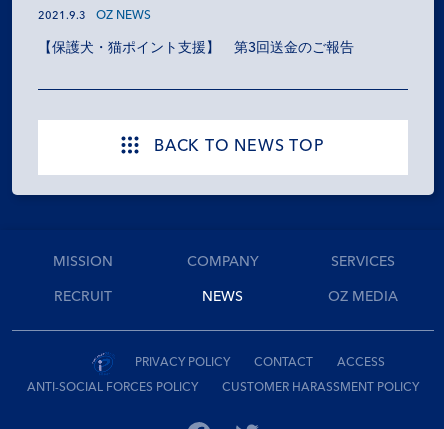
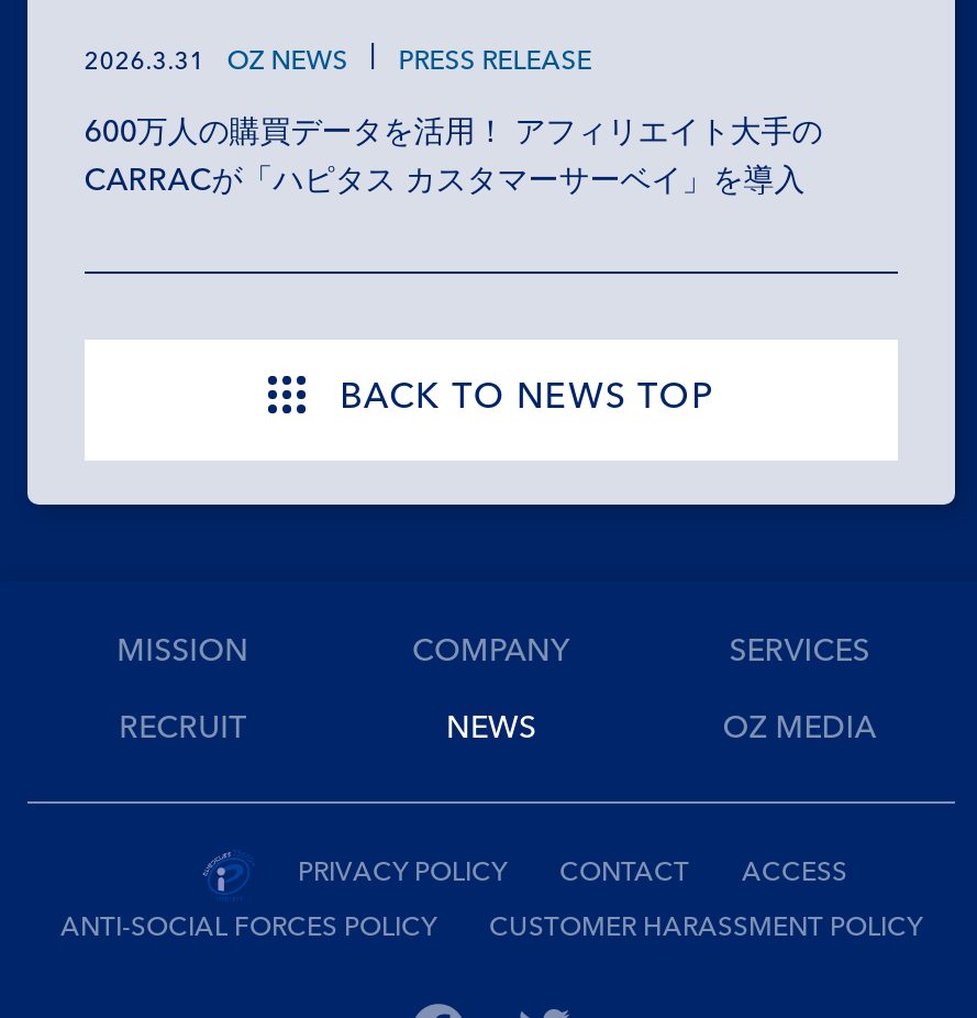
[38,11,86,22] 2021.9.3 -> [84,51,205,75] 2026.3.31
[38,41,354,55] 【保護犬・猫ポイント支援】 第3回送金のご報告 -> [84,48,822,196] PRESS RELEASE | 600万人の購買データを活用！ アフィリエイト大手の | CARRACが「ハピタス カスタマーサーベイ」を導入

